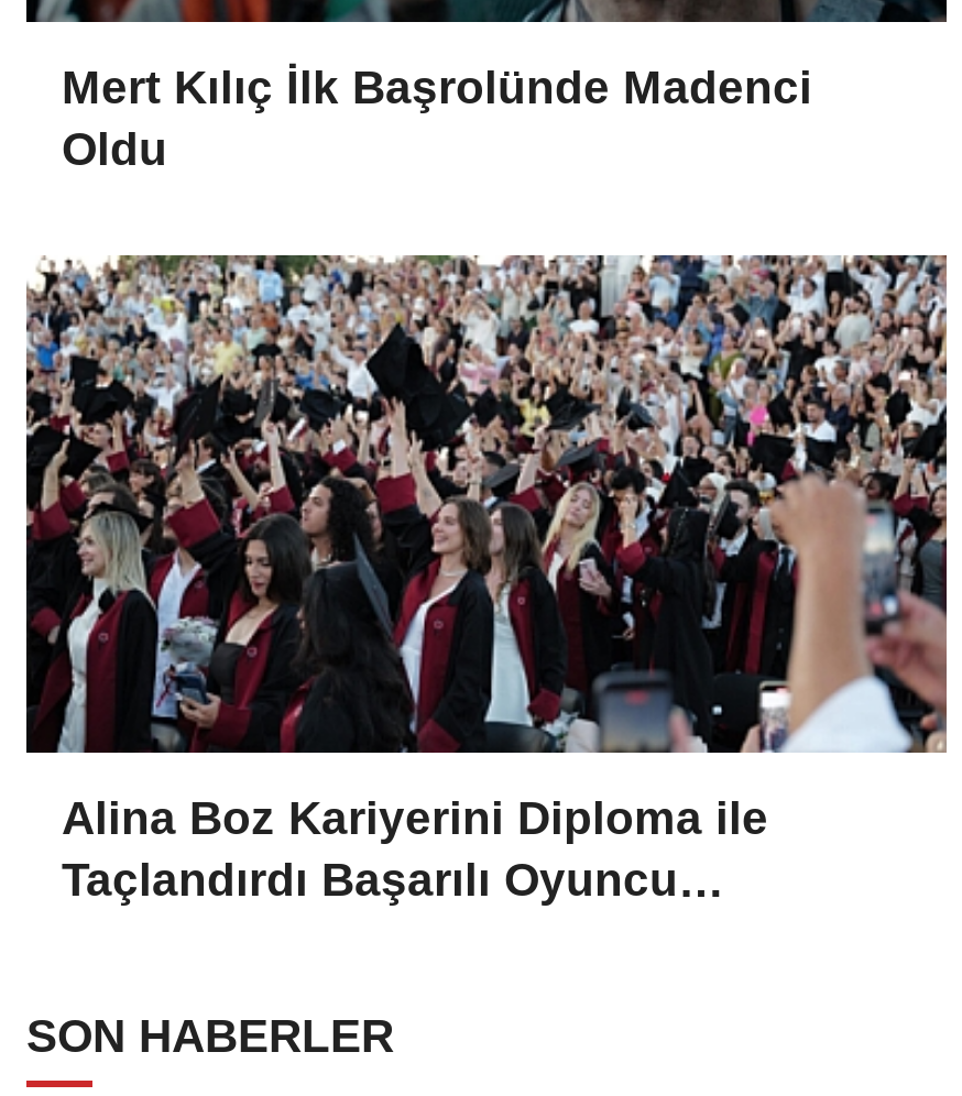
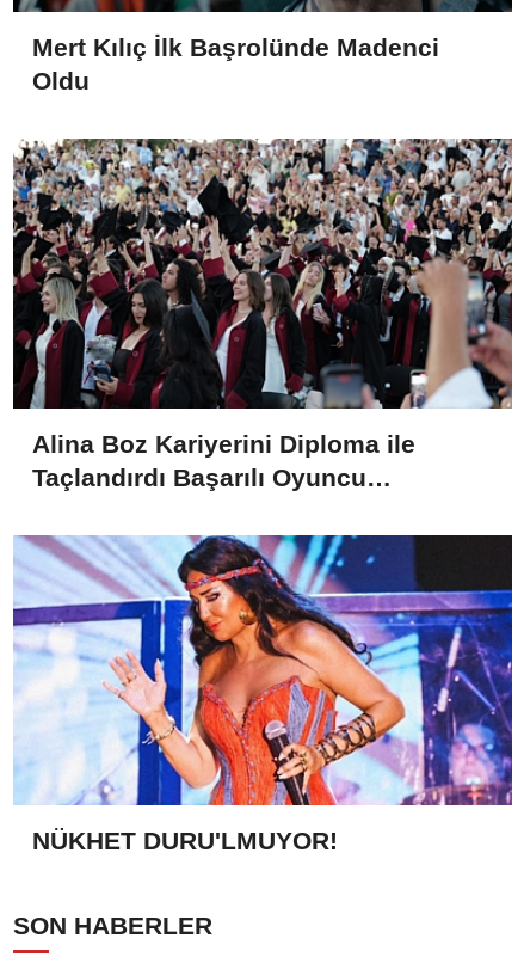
none -> [12,534,513,855] [image] | NÜKHET DURU'LMUYOR!

